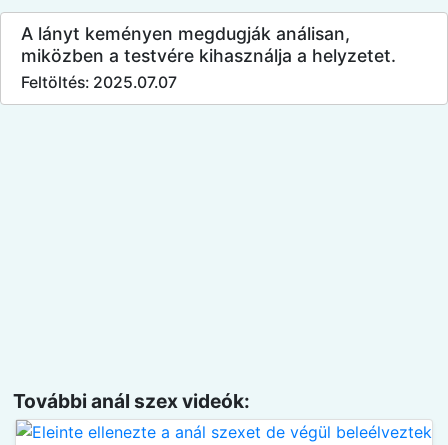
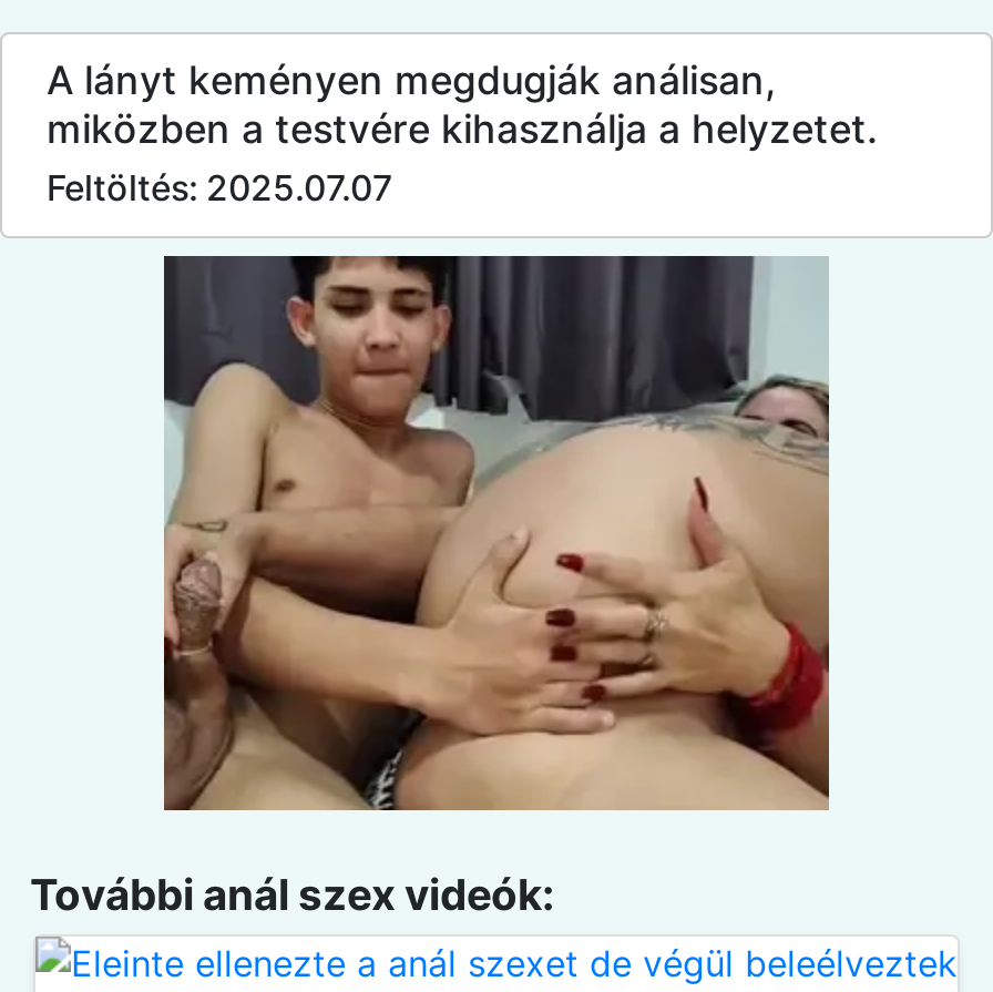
none -> [162,254,831,812] [image]

